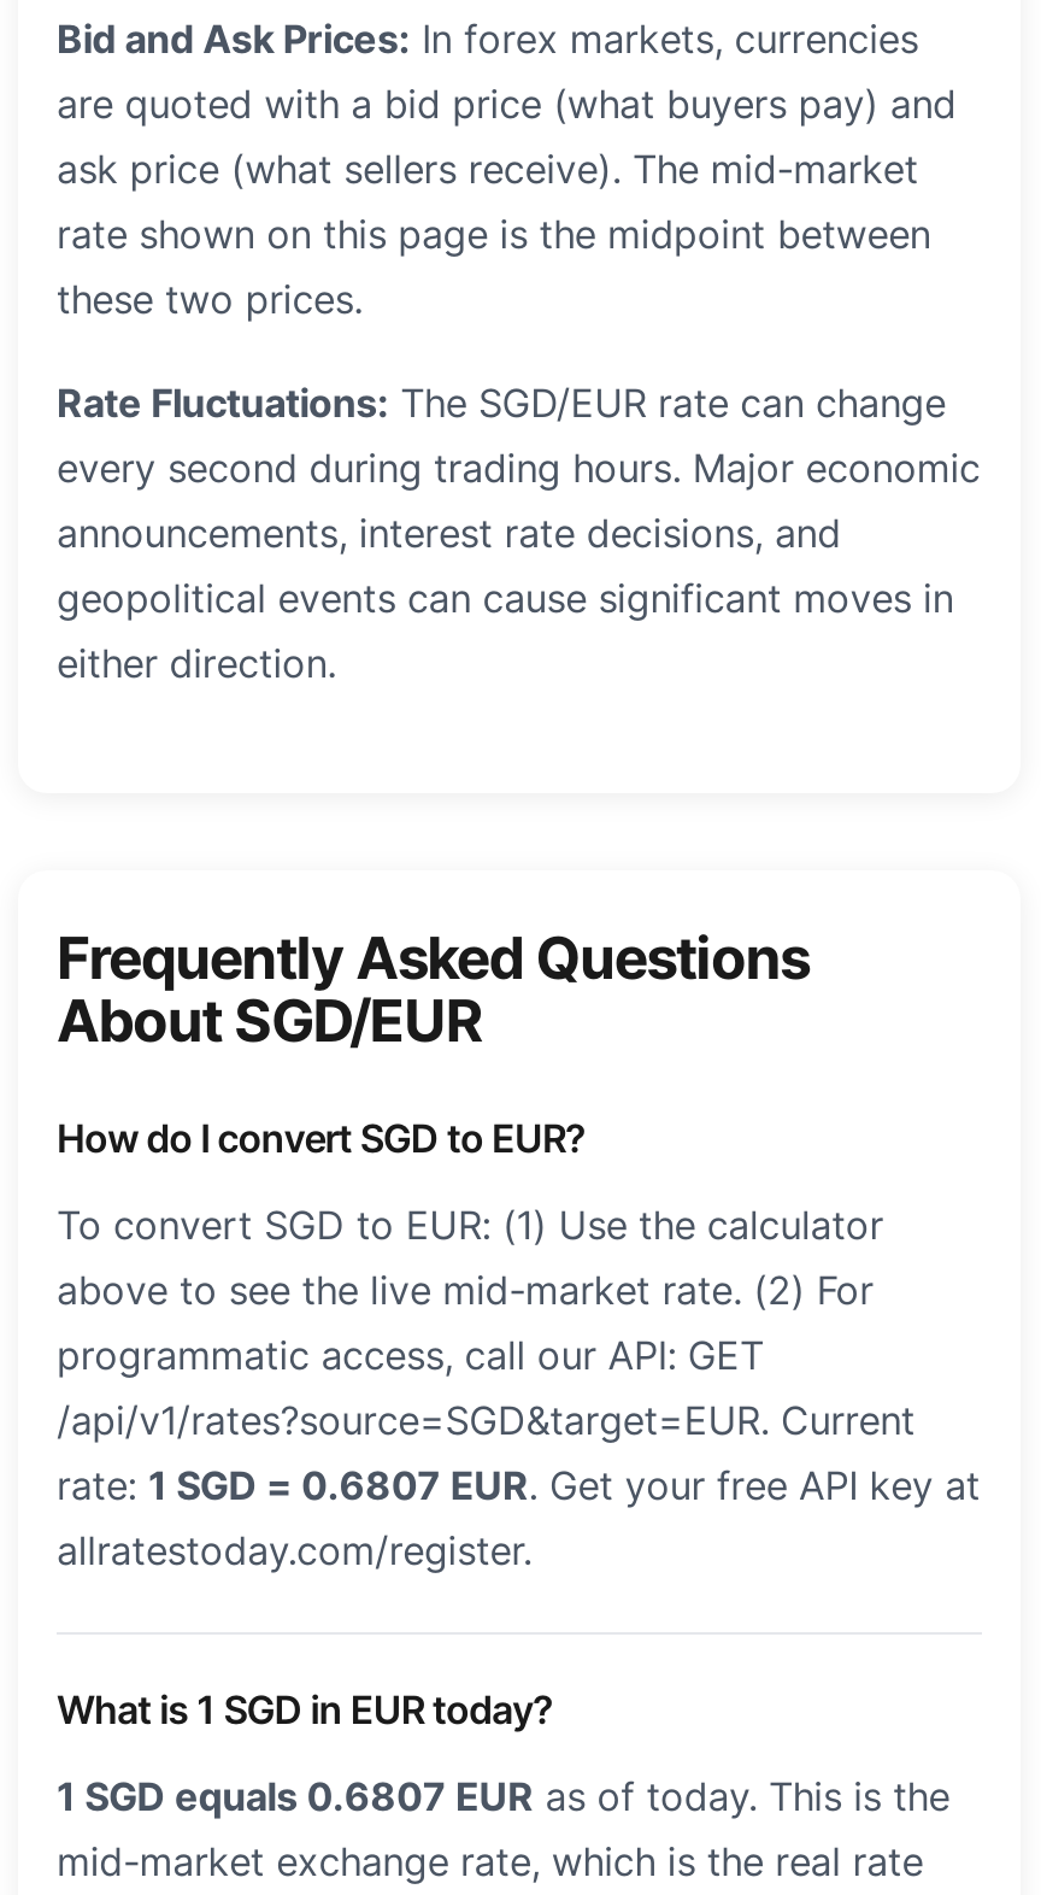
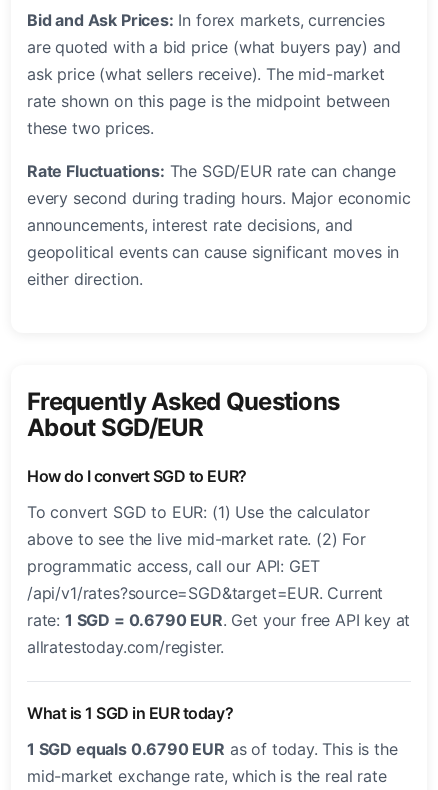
[57,1462,980,1510] rate: 1 SGD = 0.6807 EUR. Get your free API key at -> [27,610,410,630] rate: 1 SGD = 0.6790 EUR. Get your free API key at
[57,1773,950,1821] 1 SGD equals 0.6807 EUR as of today. This is the -> [27,739,398,759] 1 SGD equals 0.6790 EUR as of today. This is the

